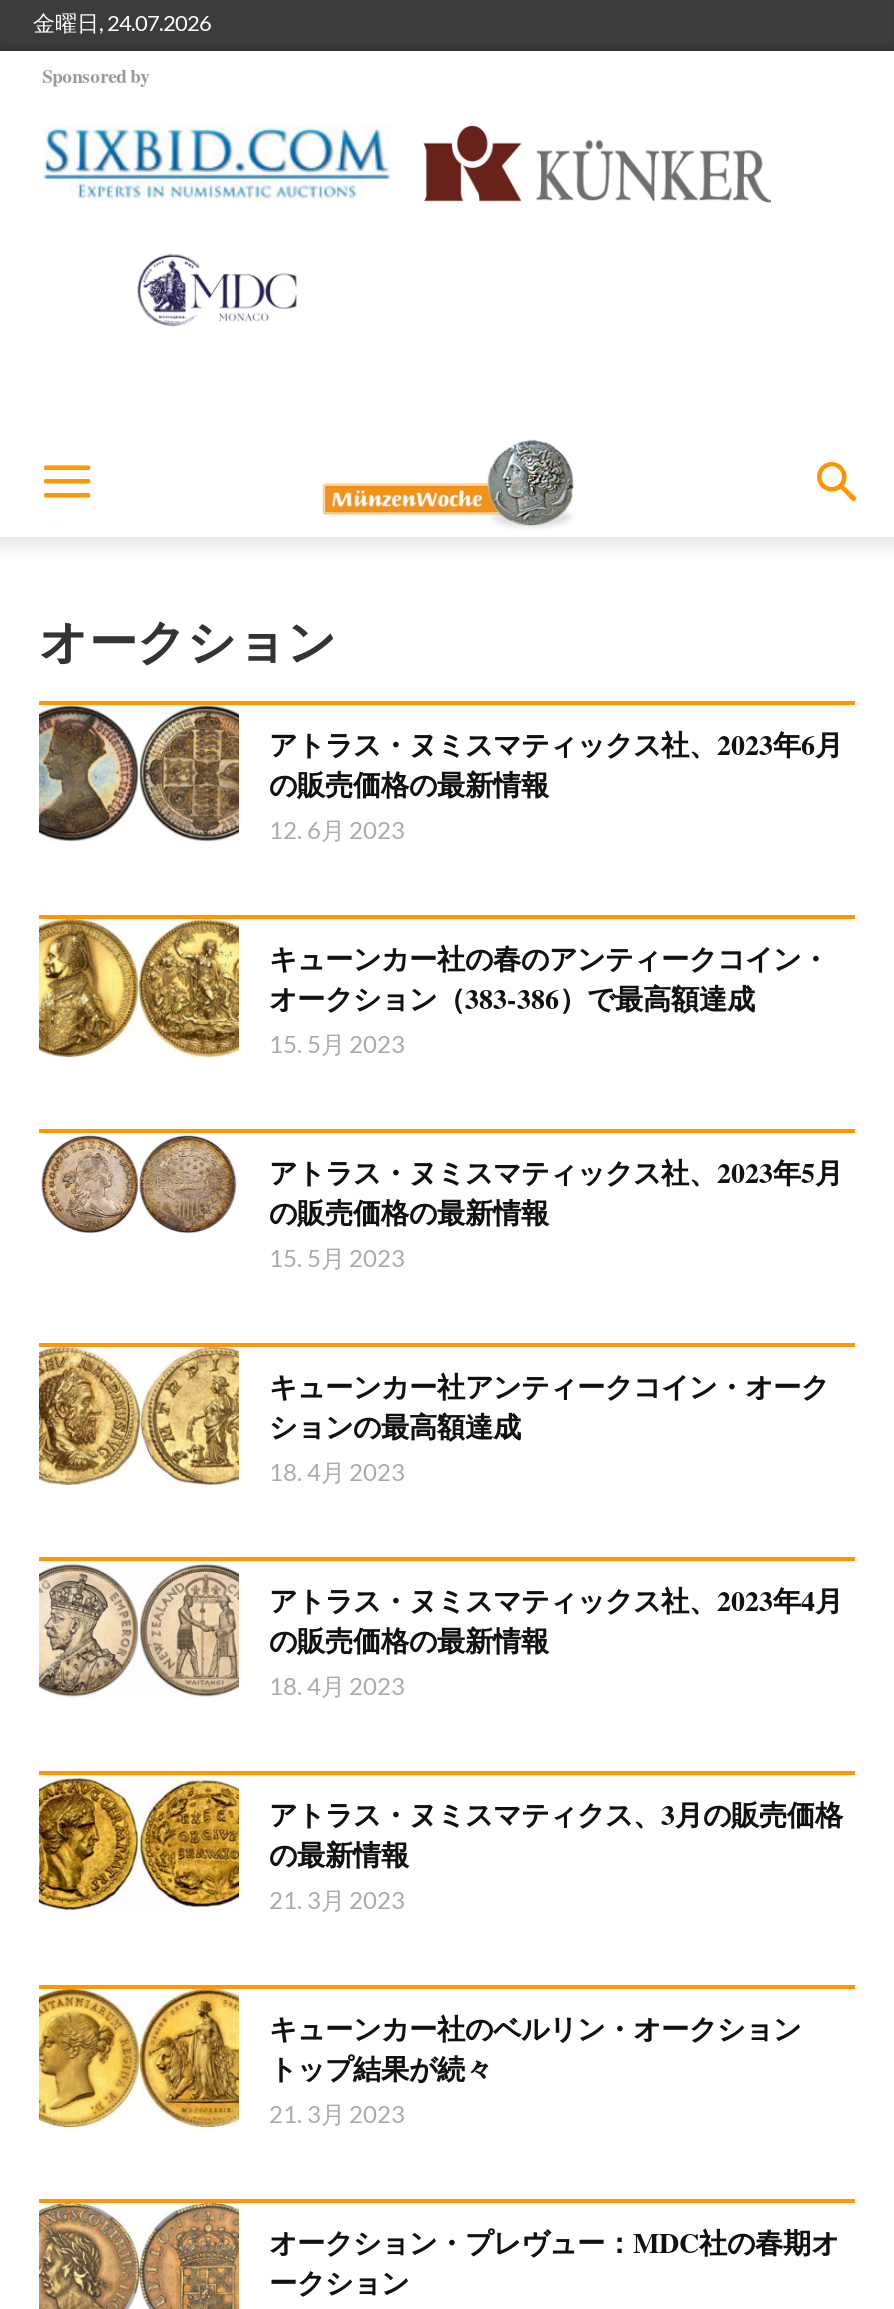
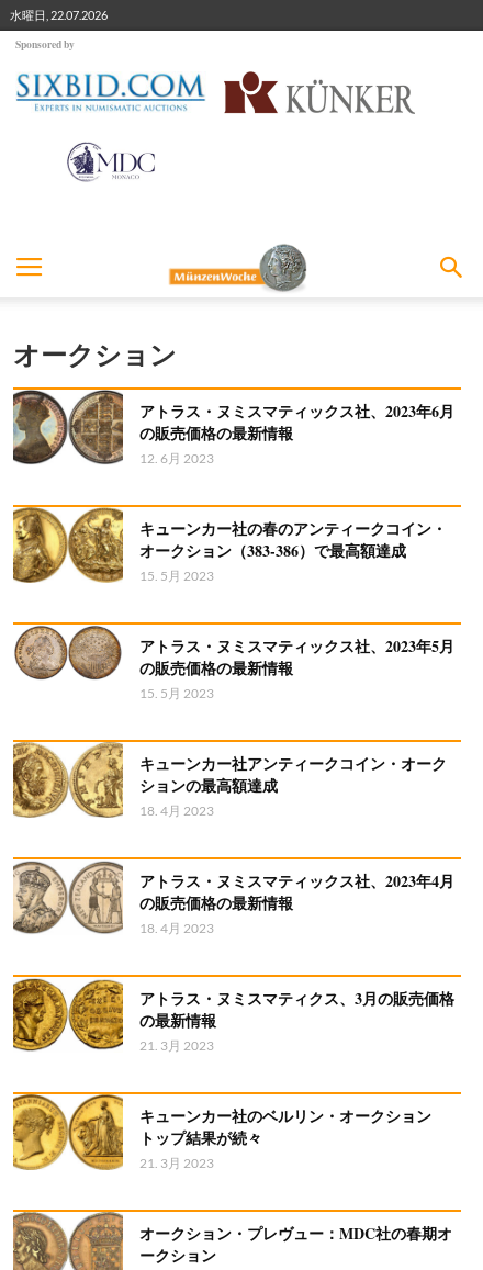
[33,9,211,35] 金曜日, 24.07.2026 -> [10,8,108,22] 水曜日, 22.07.2026

